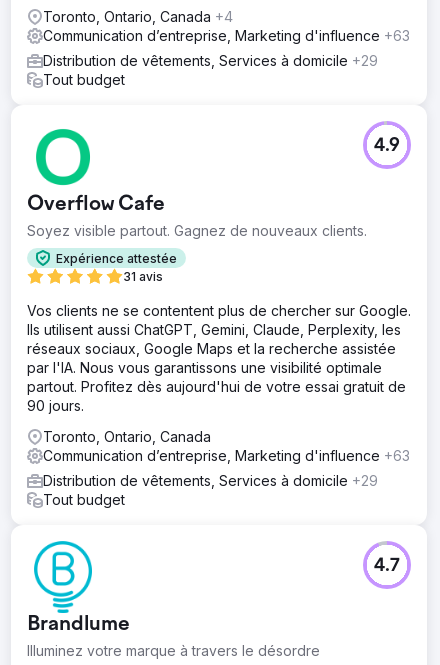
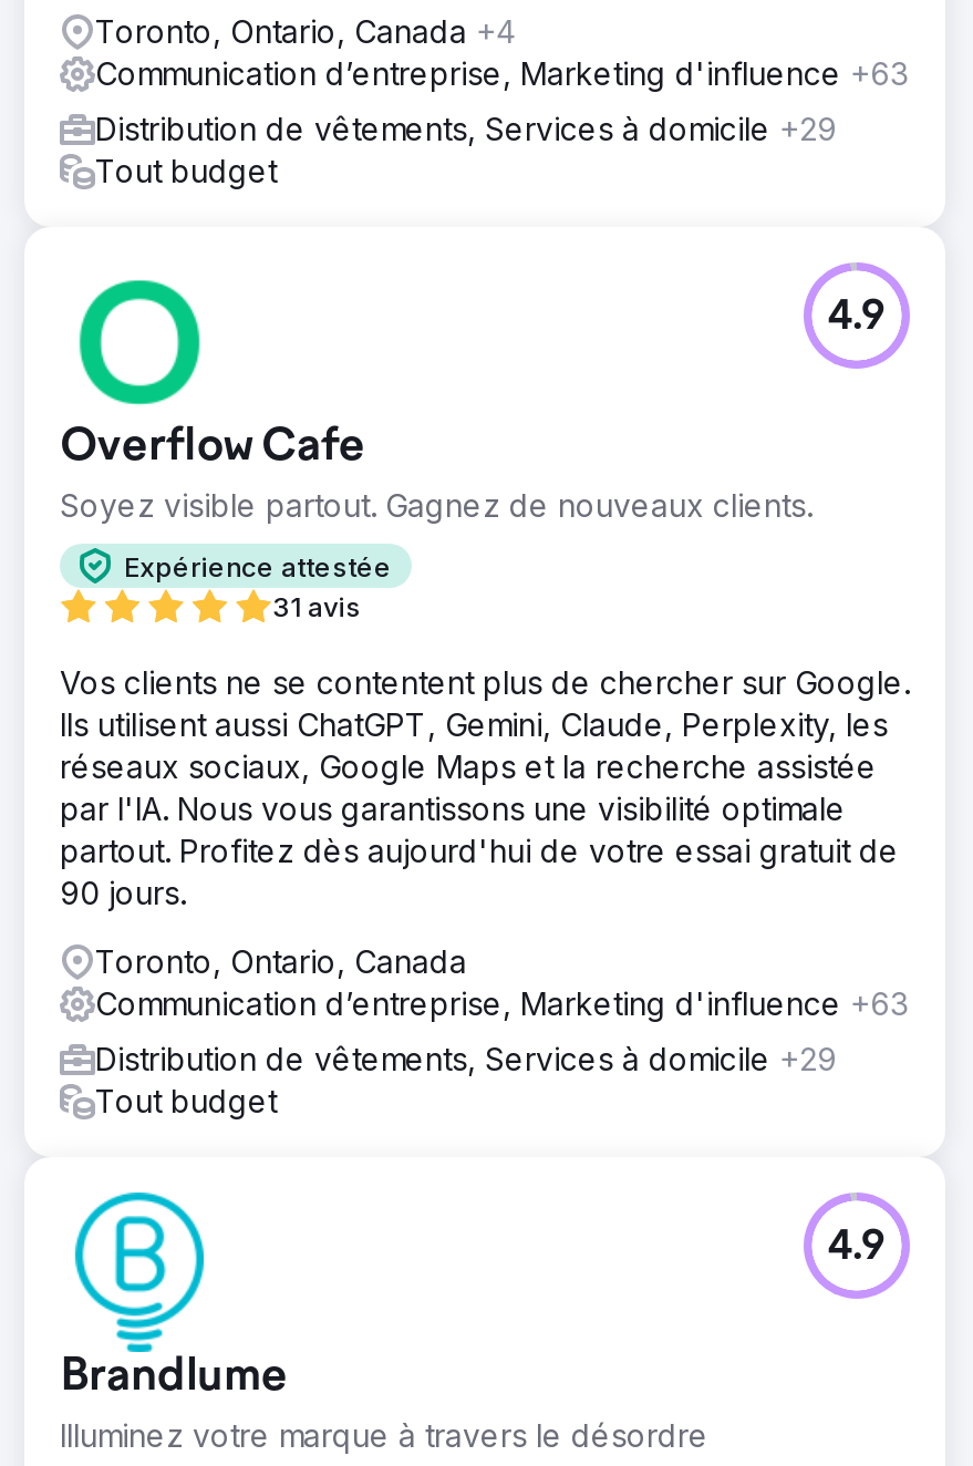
[374,557,400,576] 4.7 -> [828,1228,886,1270] 4.9

